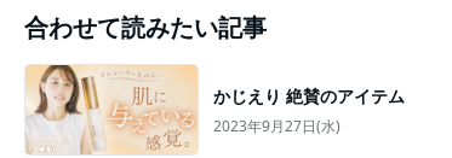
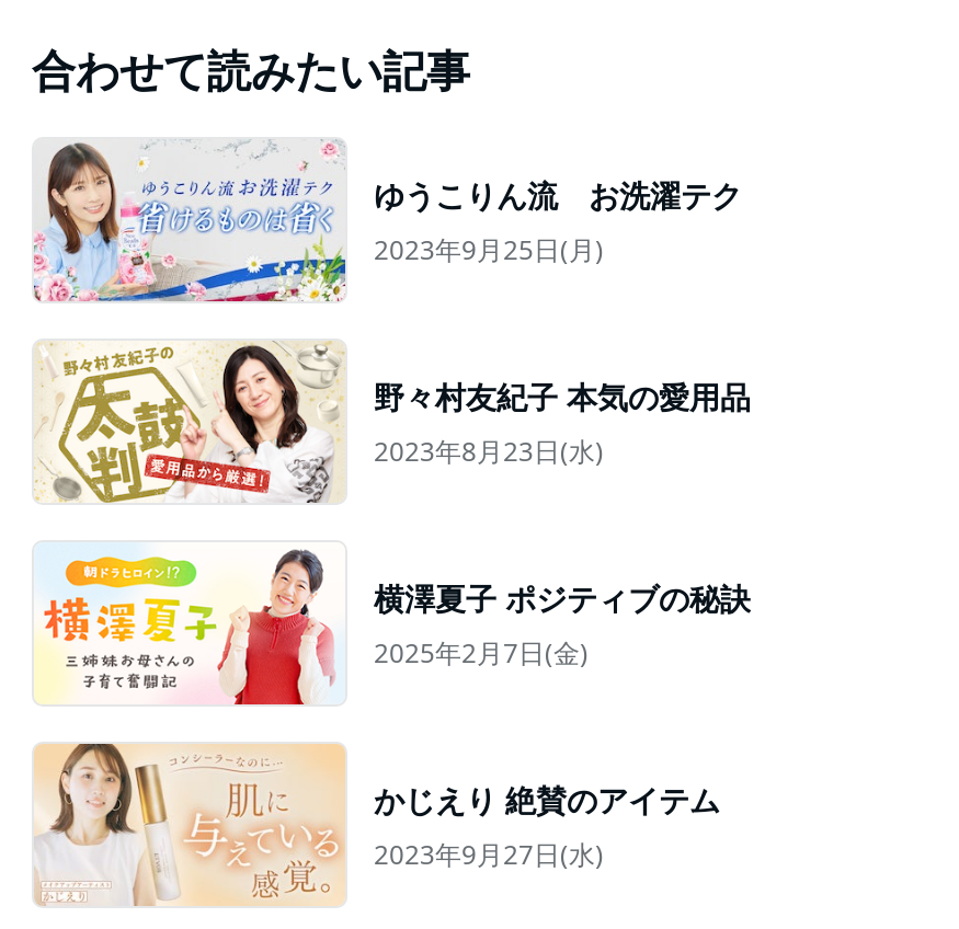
none -> [32,339,751,505] [image] | 野々村友紀子 本気の愛用品 | 2023年8月23日(水)
none -> [34,139,742,303] [image] | ゆうこりん流 お洗濯テク | 2023年9月25日(月)
none -> [34,542,751,707] [image] | 横澤夏子 ポジティブの秘訣 | 2025年2月7日(金)

